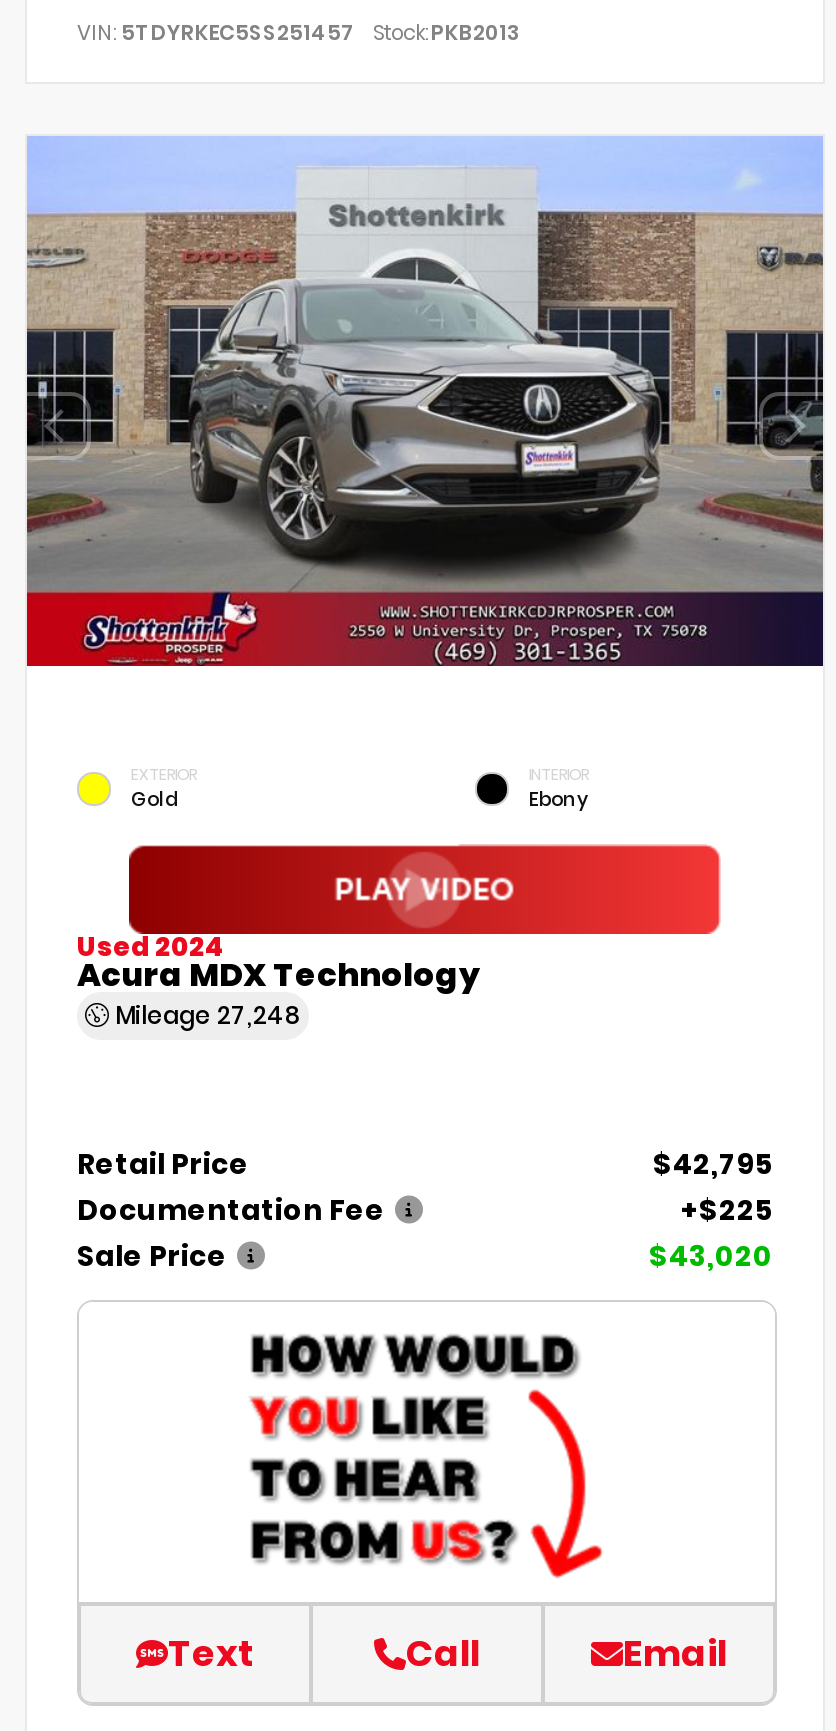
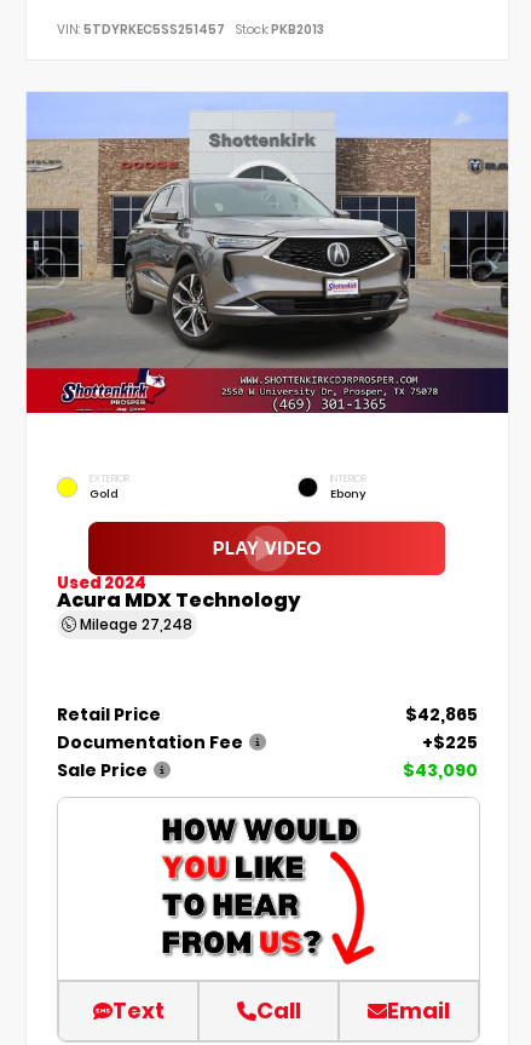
[653,1143,773,1183] $42,795 -> [405,702,478,726] $42,865
[649,1235,773,1275] $43,020 -> [403,757,478,782] $43,090

